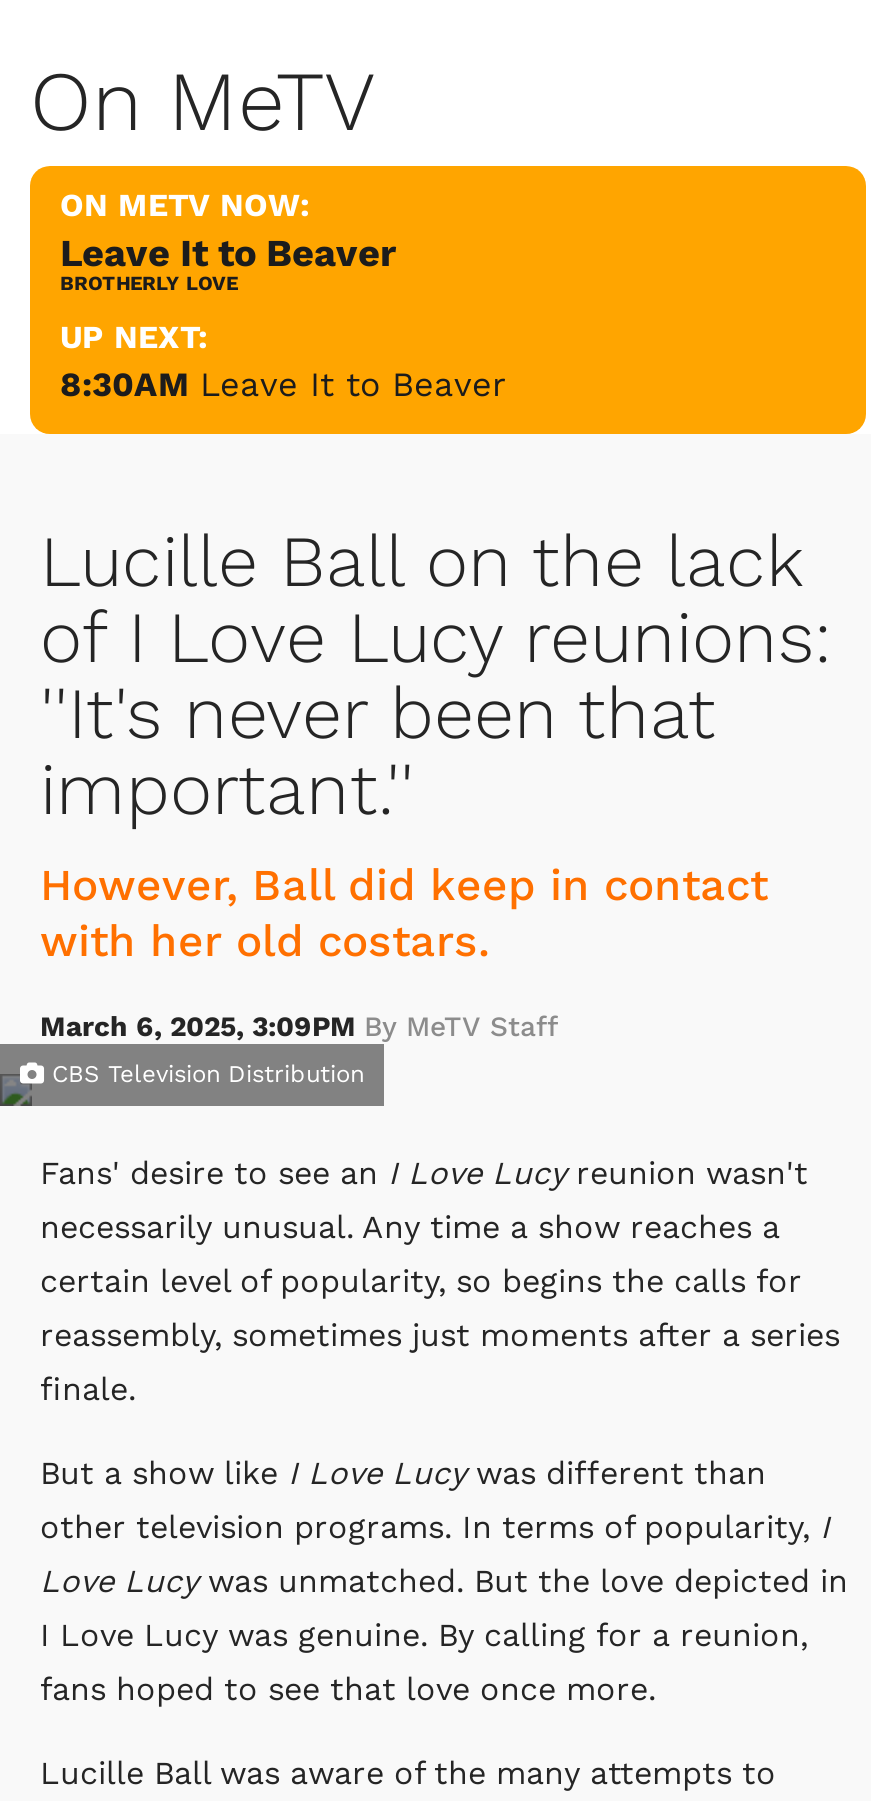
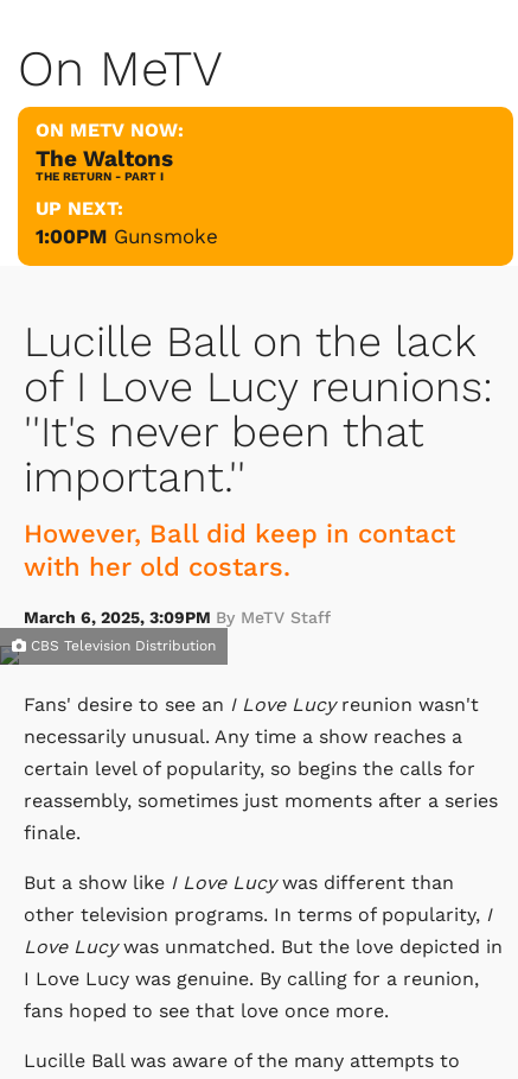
[60,229,396,293] Leave It to Beaver | BROTHERLY LOVE -> [36,144,173,182] The Waltons | THE RETURN - PART I
[60,363,506,403] 8:30AM Leave It to Beaver -> [36,224,218,247] 1:00PM Gunsmoke

